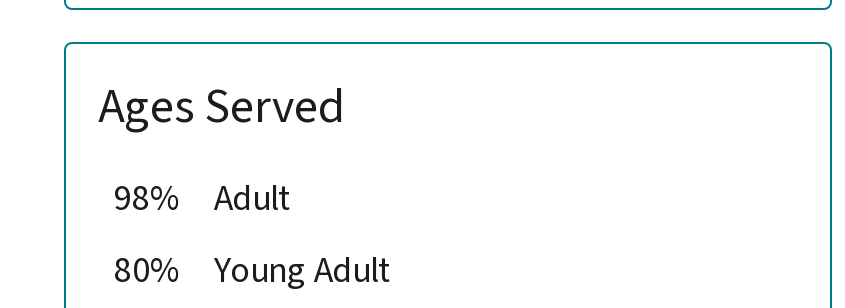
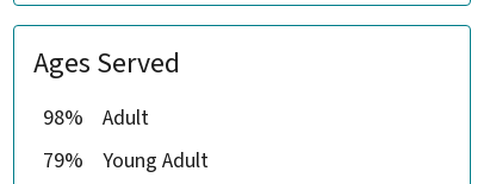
[114,245,392,295] 80% Young Adult -> [43,146,209,175] 79% Young Adult

